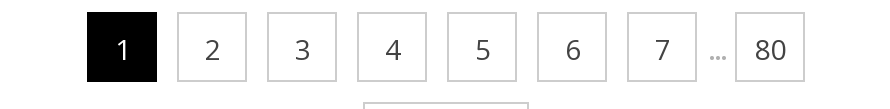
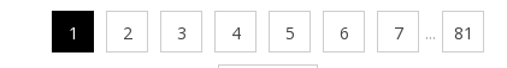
[755,30,787,68] 80 -> [454,21,473,44] 81

